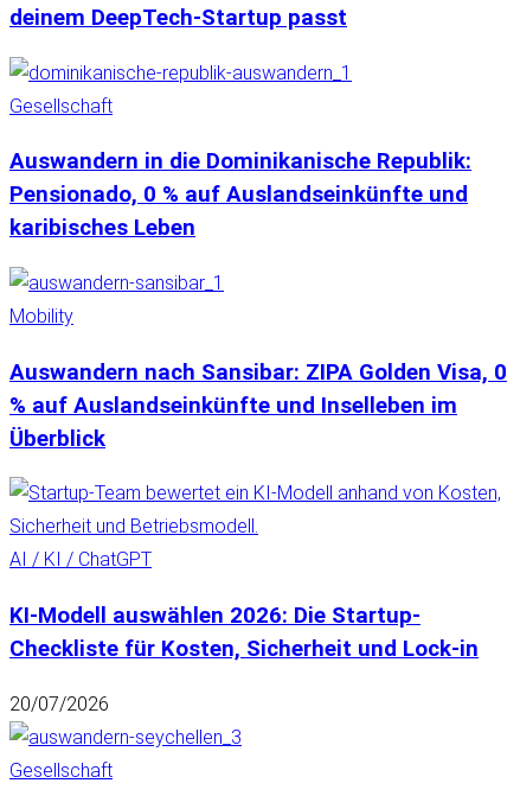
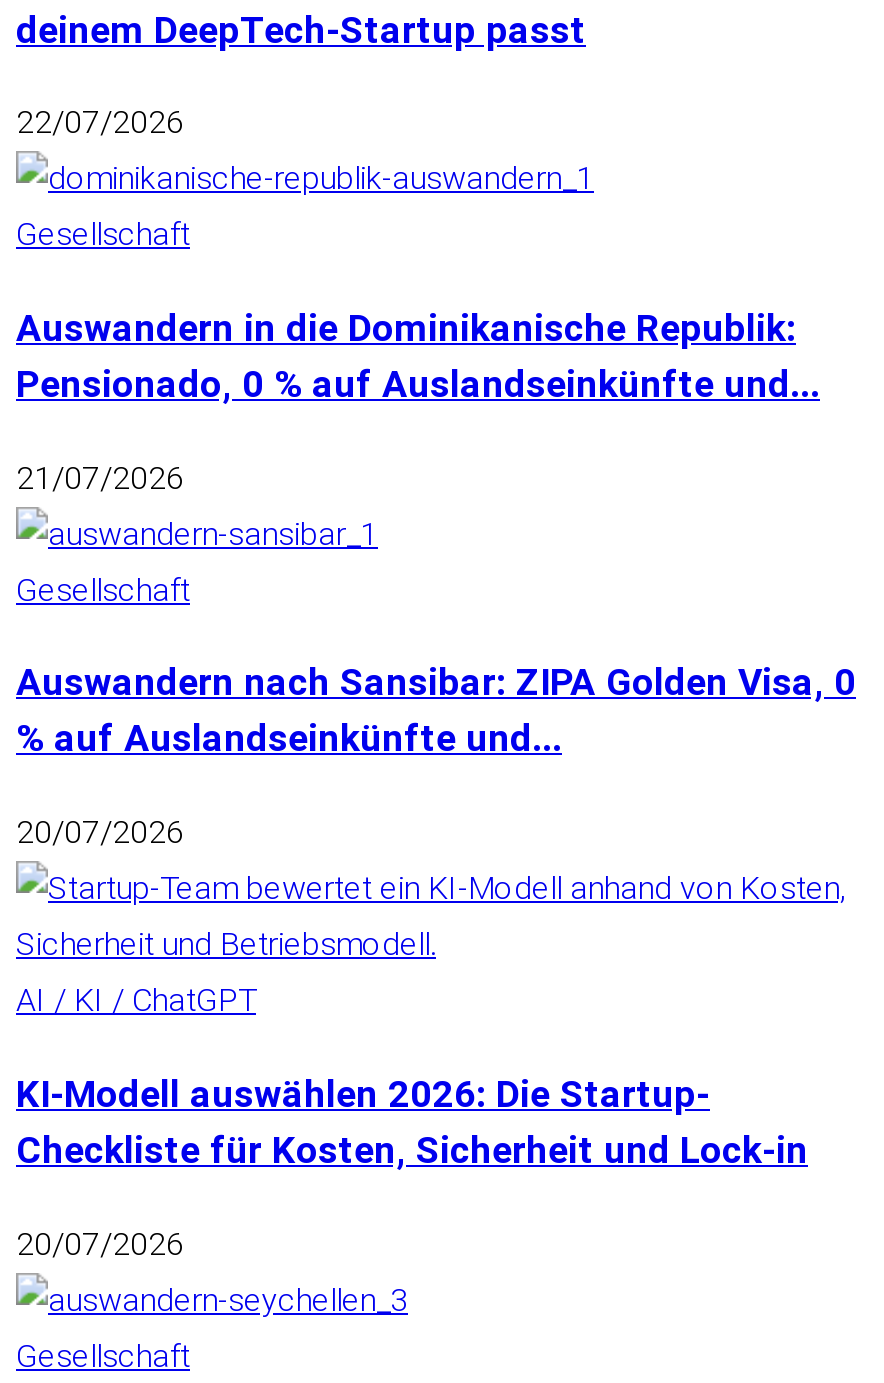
none -> [16,103,184,141] 22/07/2026
[9,182,468,327] Pensionado, 0 % auf Auslandseinkünfte und | karibisches Leben | Mobility -> [16,363,820,608] Pensionado, 0 % auf Auslandseinkünfte und... | 21/07/2026 | Gesellschaft
[9,392,457,452] % auf Auslandseinkünfte und Inselleben im | Überblick -> [16,718,562,851] % auf Auslandseinkünfte und... | 20/07/2026

